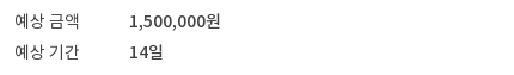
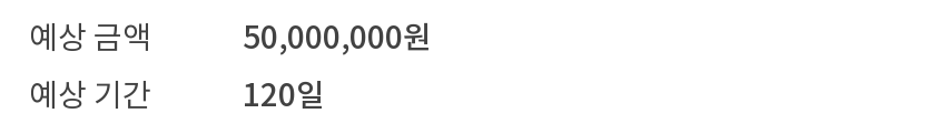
[129,11,221,32] 1,500,000원 -> [243,18,432,58] 50,000,000원
[129,42,164,63] 14일 -> [243,75,325,115] 120일

